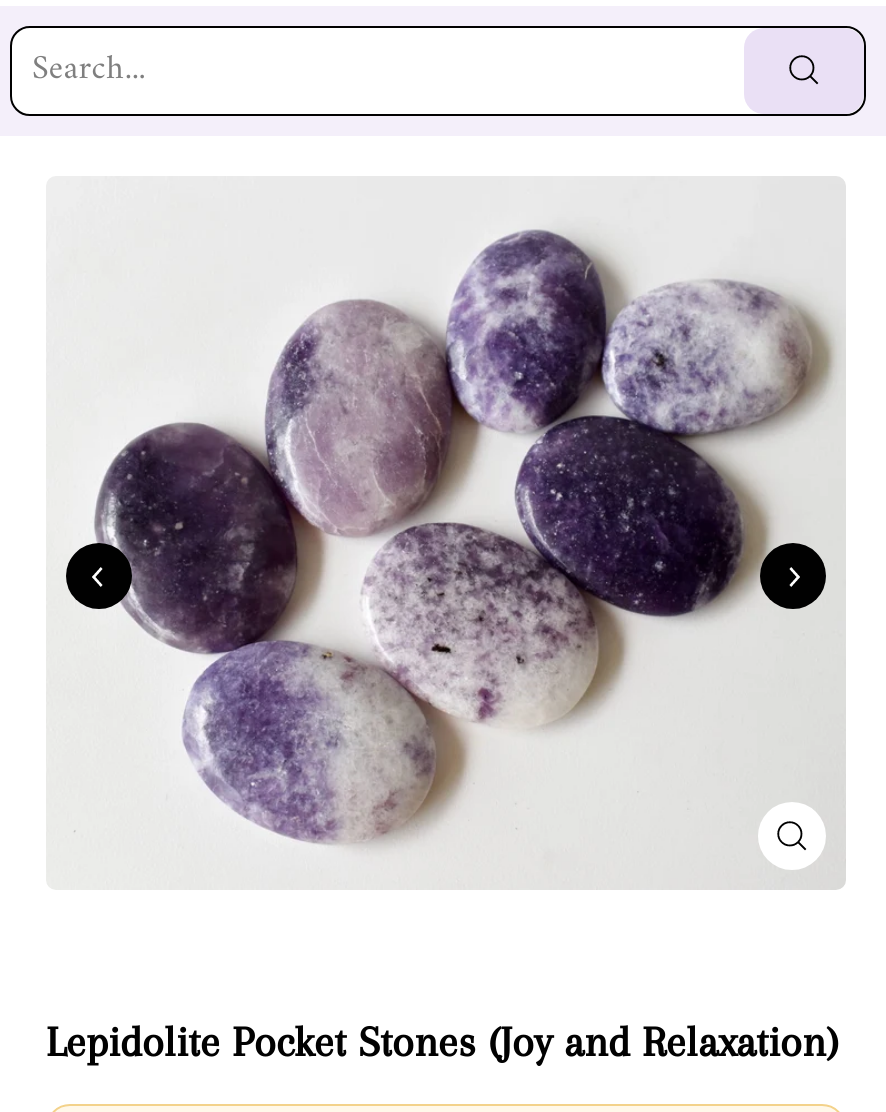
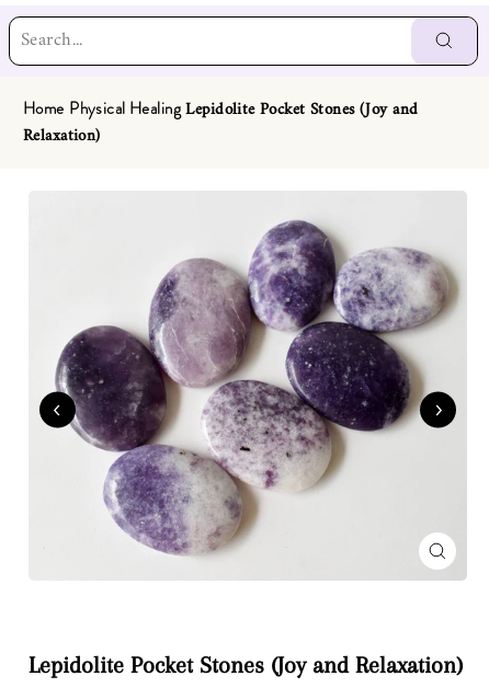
none -> [23,95,418,151] Home Physical Healing Lepidolite Pocket Stones (Joy and | Relaxation)

